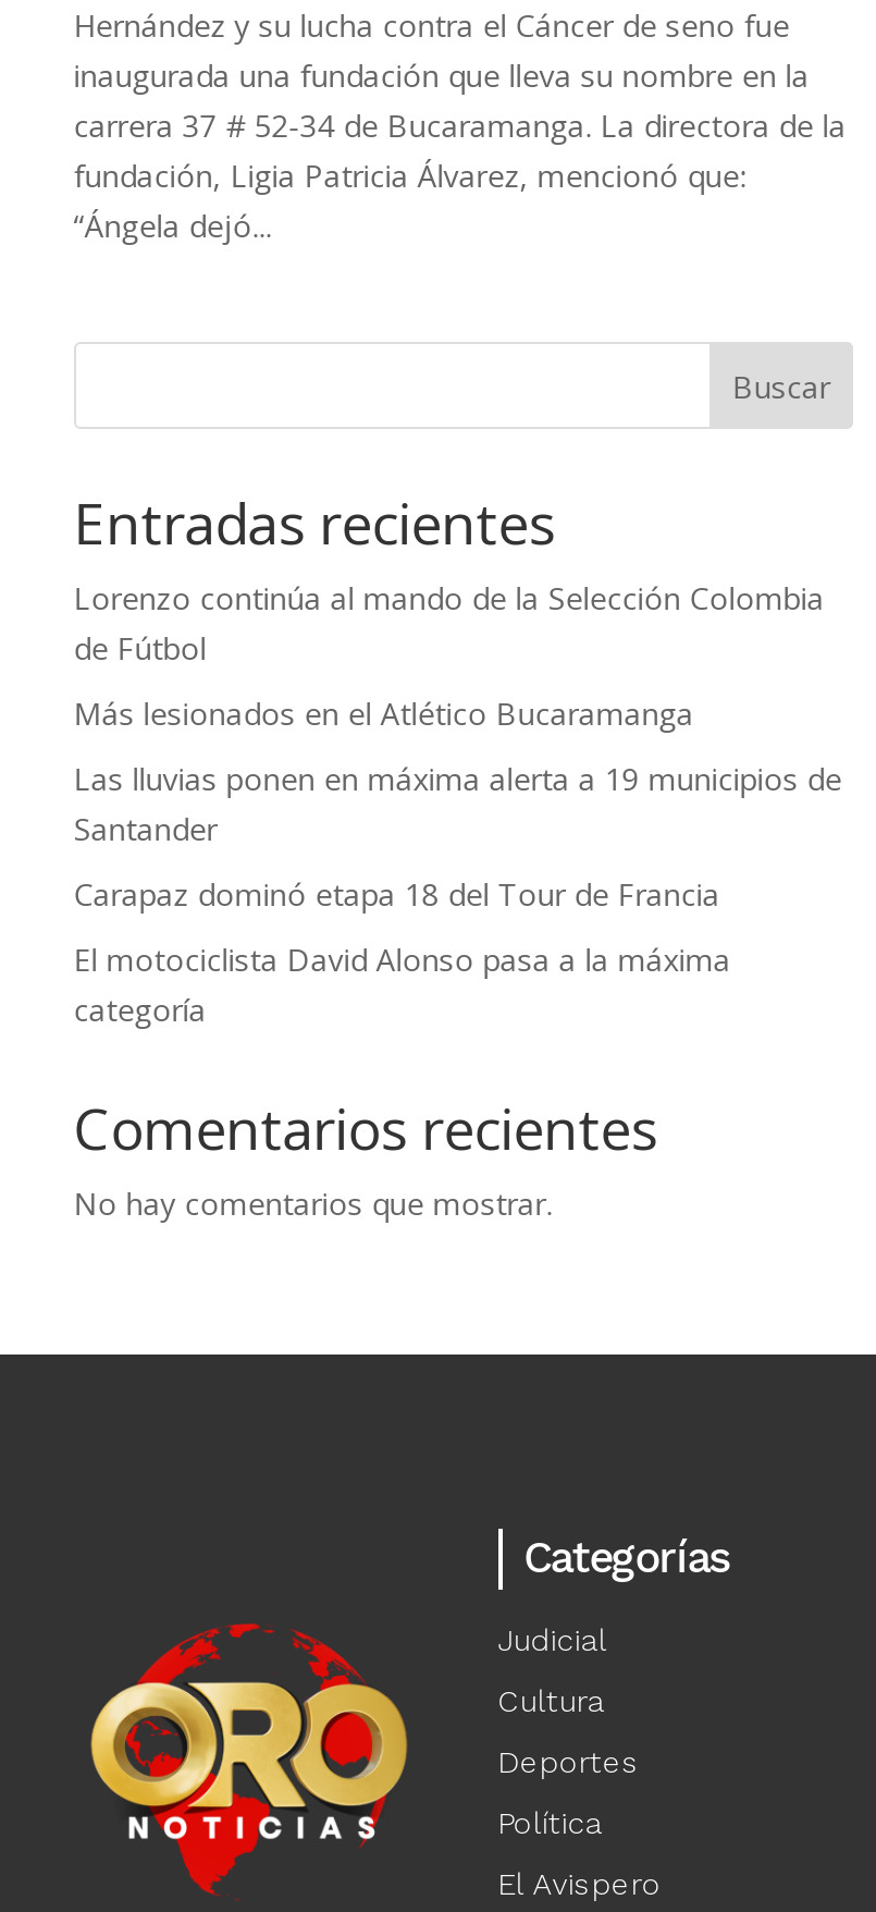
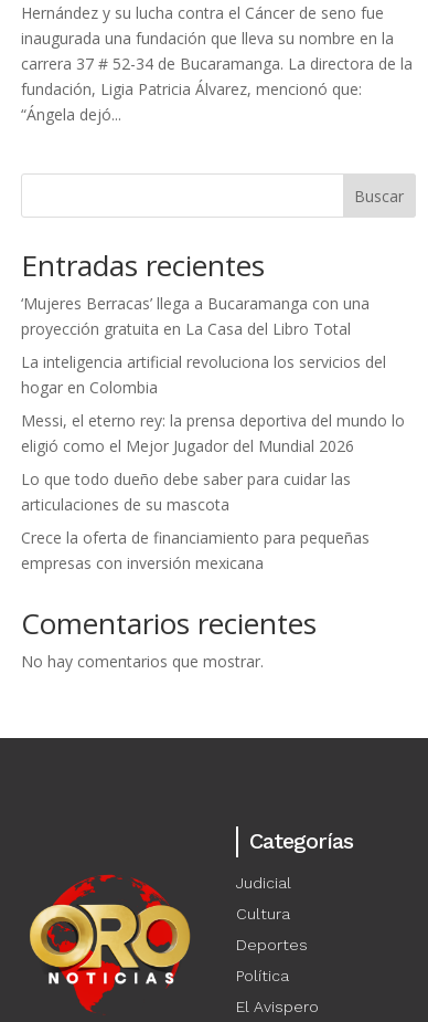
[74,577,824,668] Lorenzo continúa al mando de la Selección Colombia | de Fútbol -> [21,293,369,339] ‘Mujeres Berracas’ llega a Bucaramanga con una | proyección gratuita en La Casa del Libro Total
[74,692,694,734] Más lesionados en el Atlético Bucaramanga -> [21,351,386,398] La inteligencia artificial revoluciona los servicios del | hogar en Colombia
[74,758,842,849] Las lluvias ponen en máxima alerta a 19 municipios de | Santander -> [21,410,405,456] Messi, el eterno rey: la prensa deportiva del mundo lo | eligió como el Mejor Jugador del Mundial 2026
[74,873,720,914] Carapaz dominó etapa 18 del Tour de Francia -> [21,468,351,515] Lo que todo dueño debe saber para cuidar las | articulaciones de su mascota
[74,938,731,1030] El motociclista David Alonso pasa a la máxima | categoría -> [21,527,369,573] Crece la oferta de financiamiento para pequeñas | empresas con inversión mexicana

